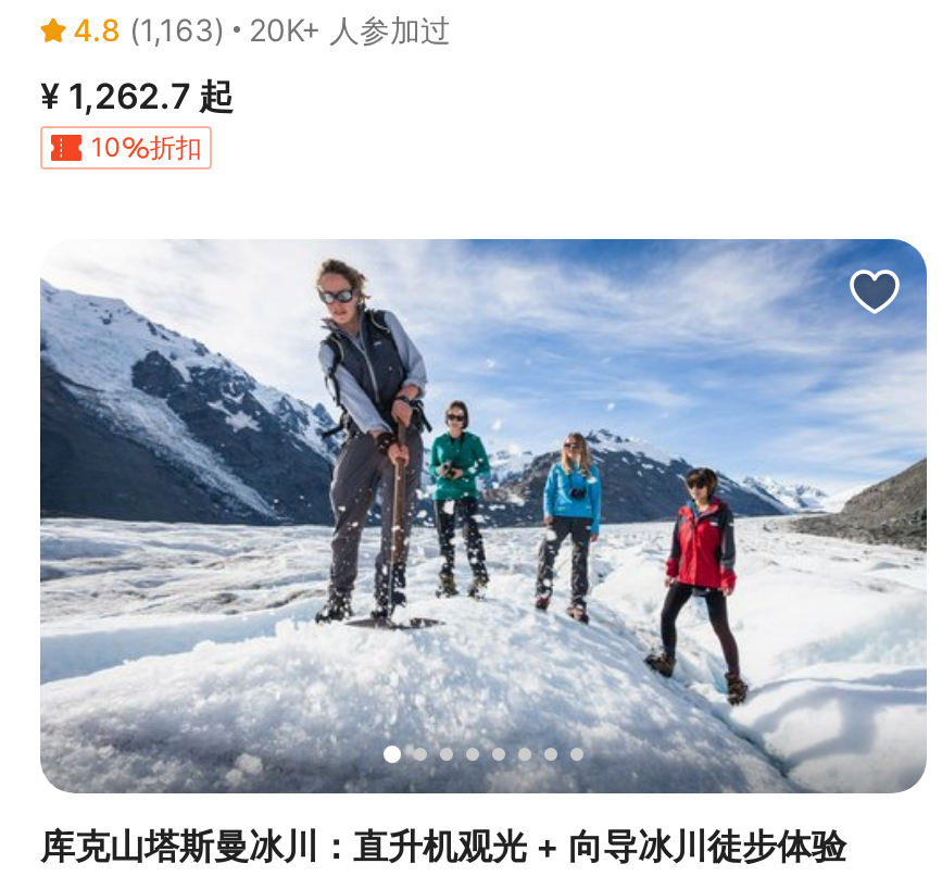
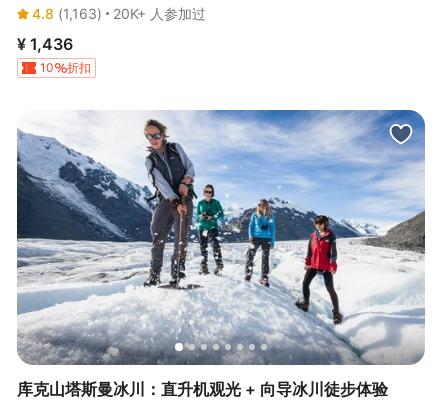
[40,74,234,117] ¥ 1,262.7起 -> [17,34,73,54] ¥ 1,436

